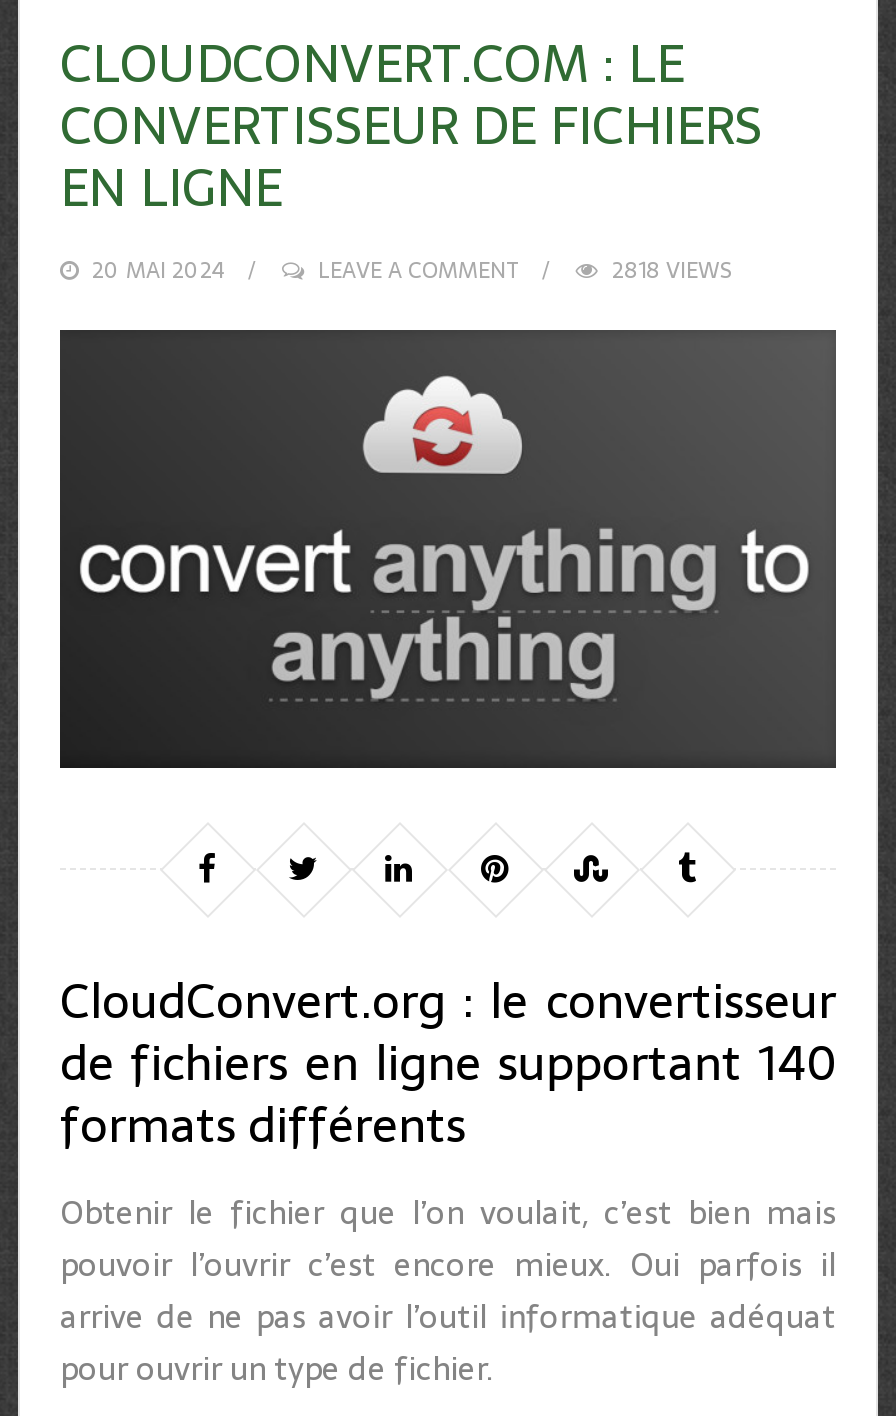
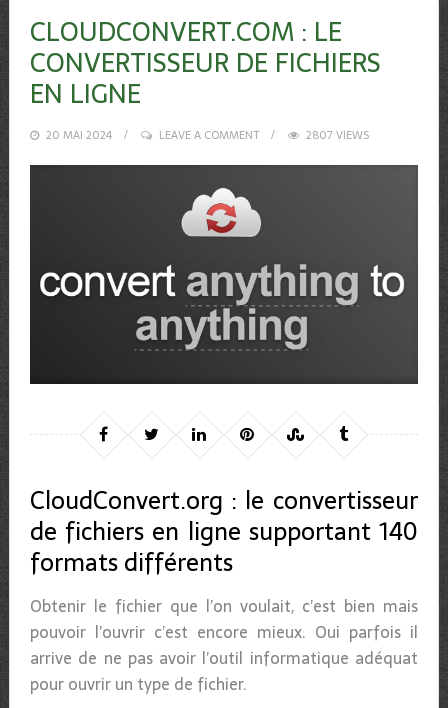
[606,252,732,288] 2818 VIEWS -> [303,126,369,144] 2807 VIEWS

